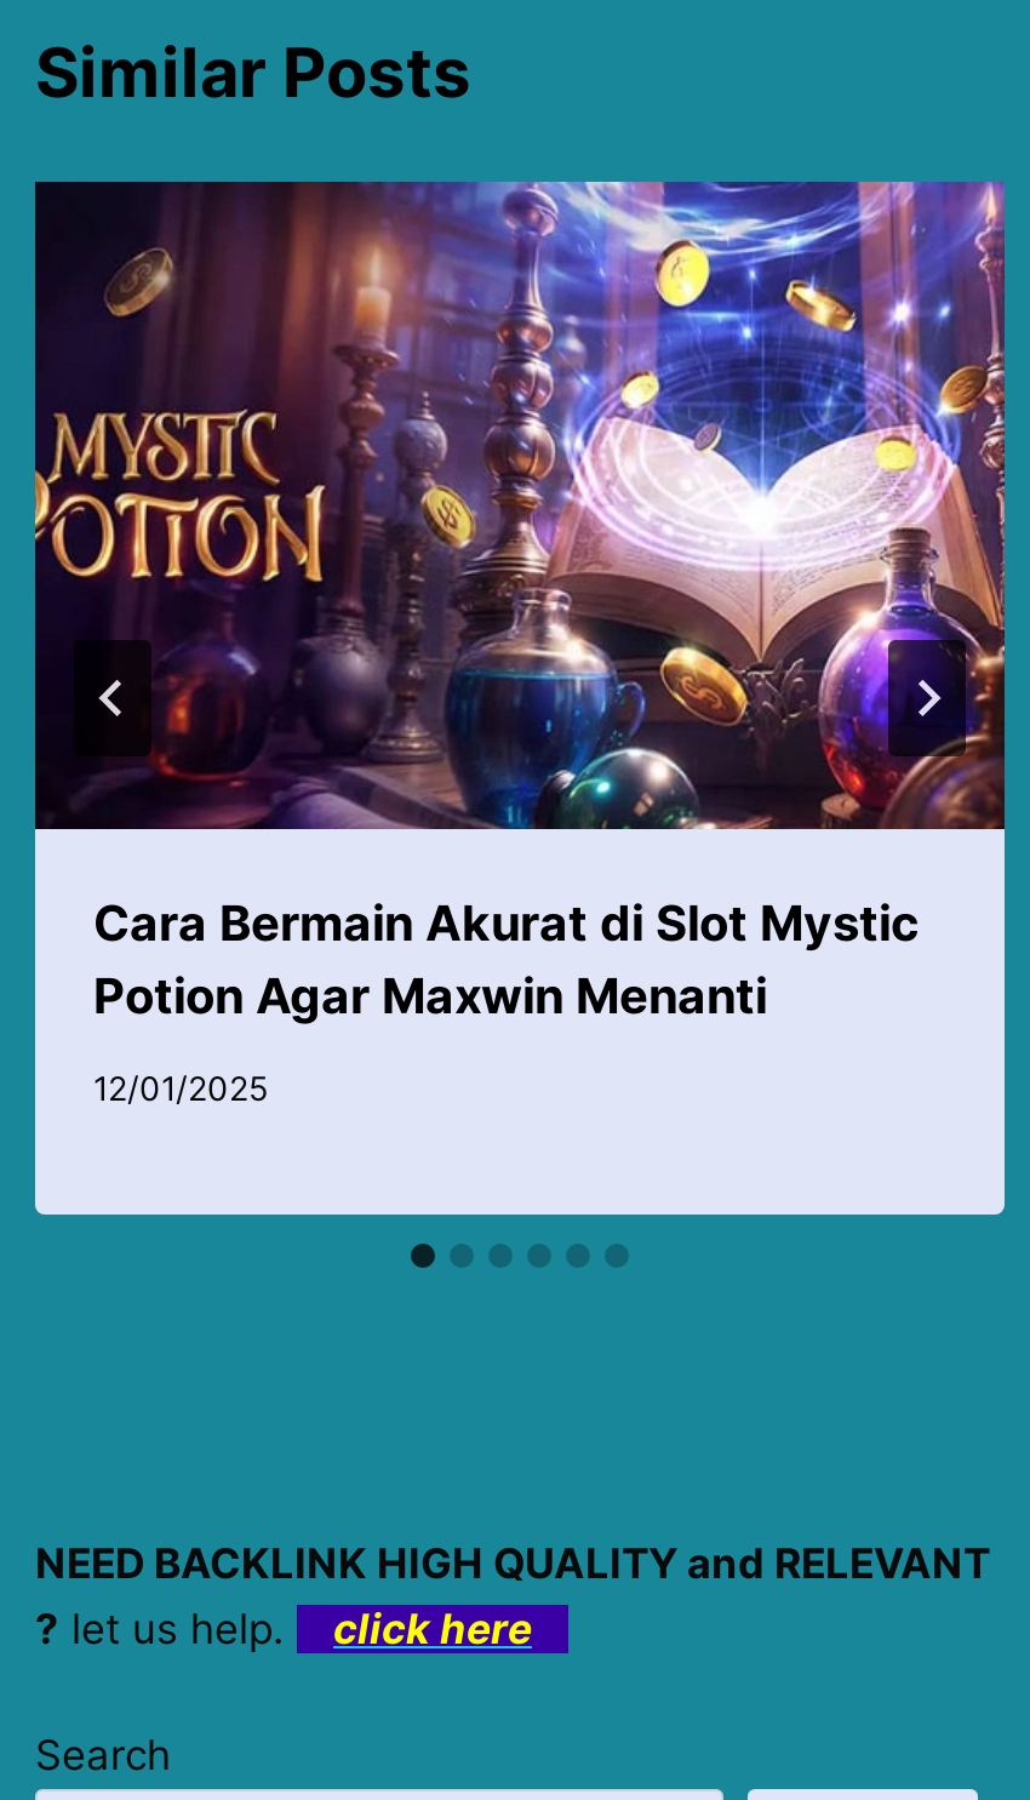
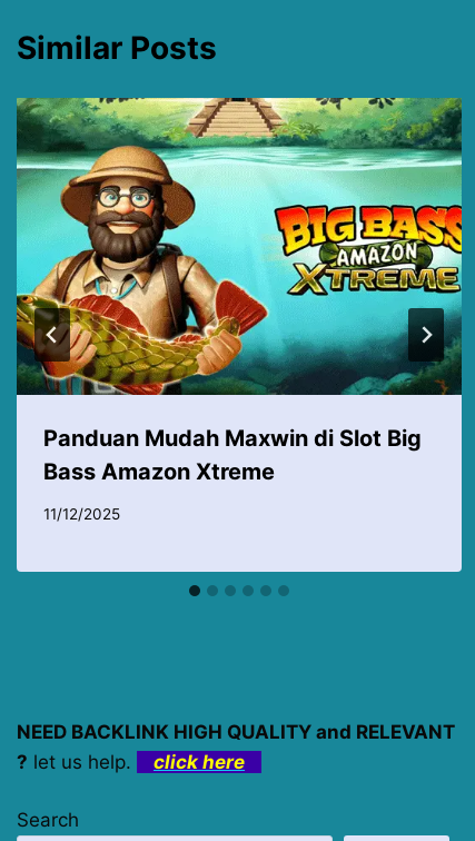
[33,179,1007,1024] [image] | Cara Bermain Akurat di Slot Mystic | Potion Agar Maxwin Menanti -> [16,97,463,485] [image] | Panduan Mudah Maxwin di Slot Big | Bass Amazon Xtreme
[93,1070,268,1108] 12/01/2025 -> [43,505,120,523] 11/12/2025

